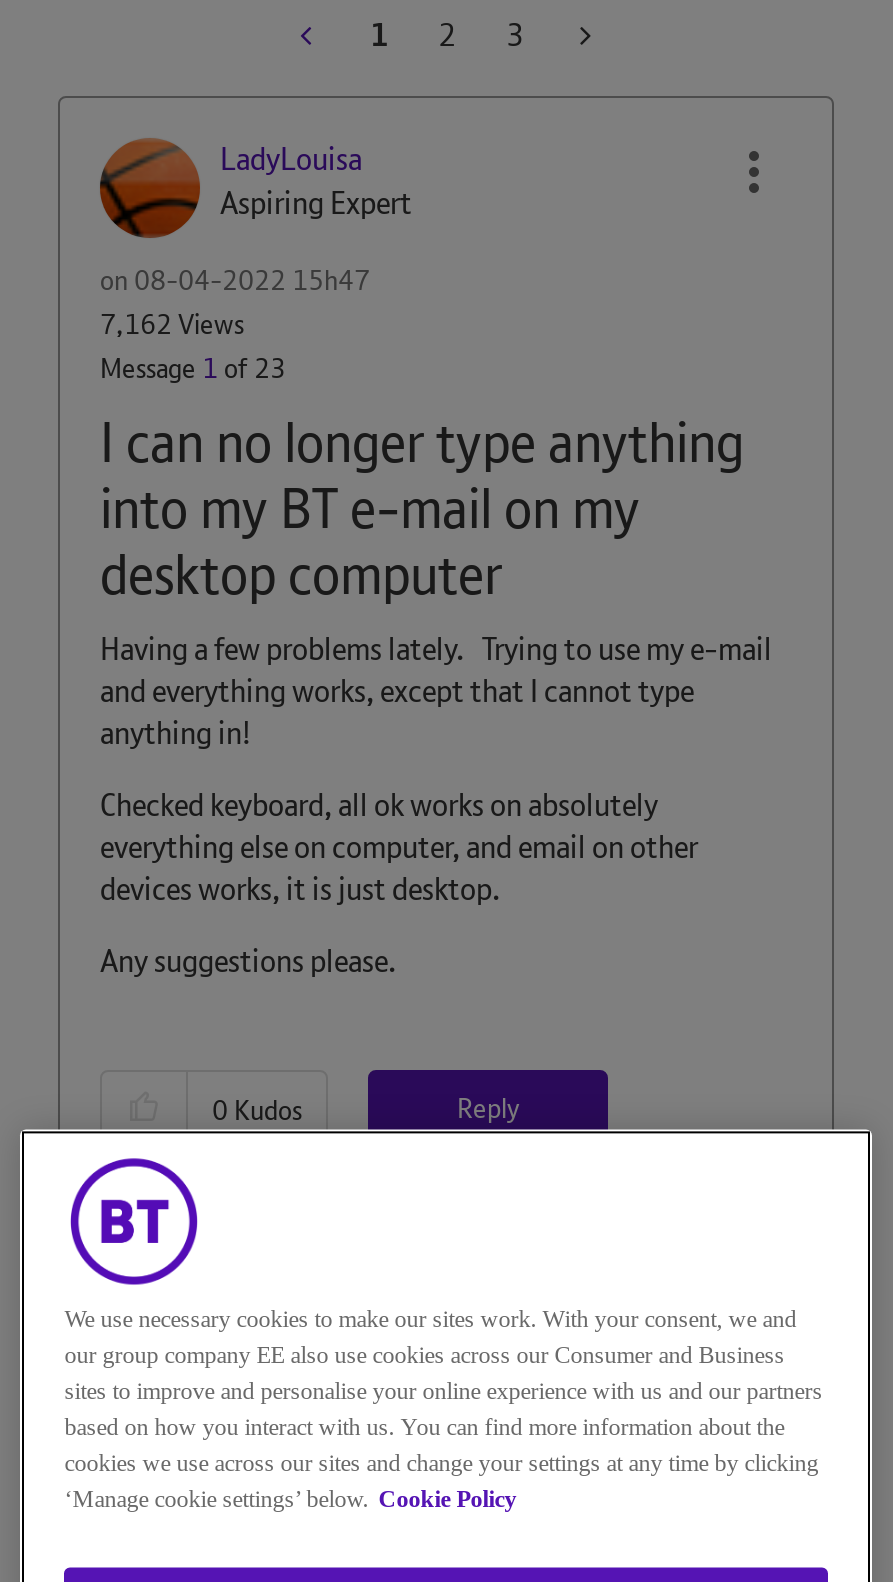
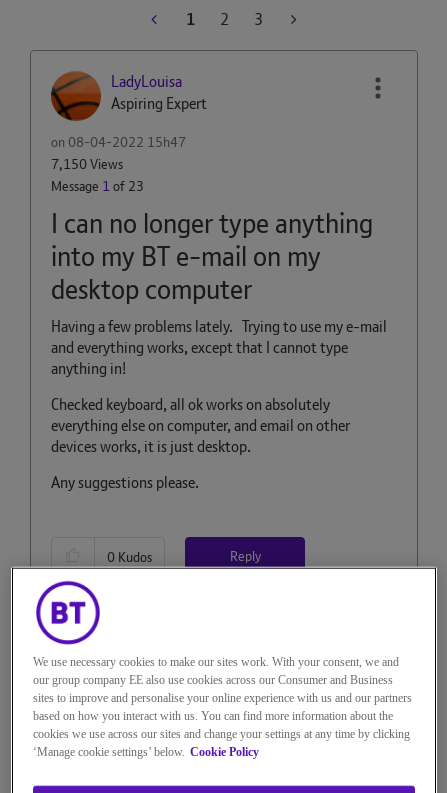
[100,306,244,342] 7,162 Views -> [51,155,123,173] 7,150 Views

